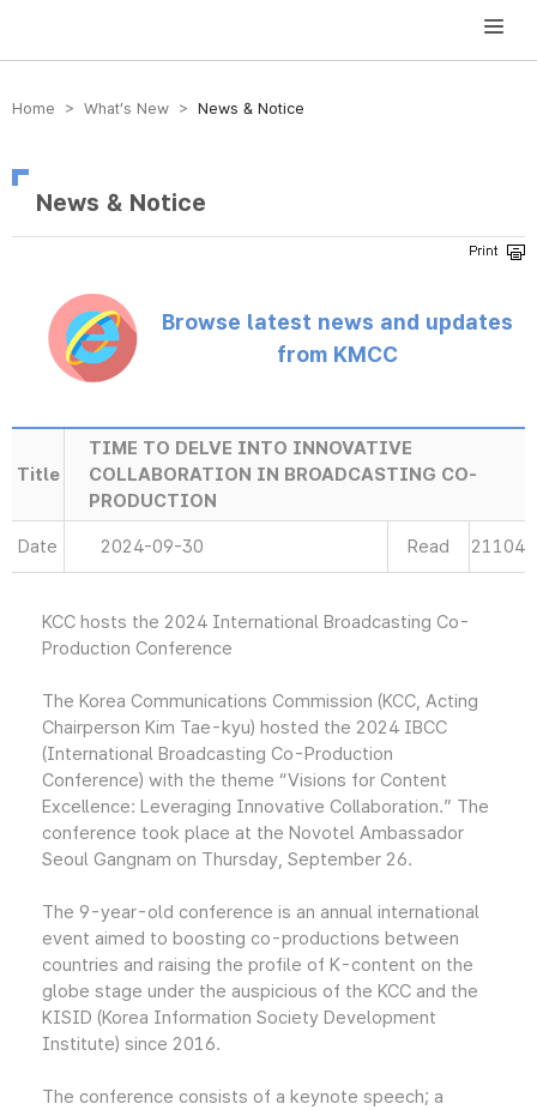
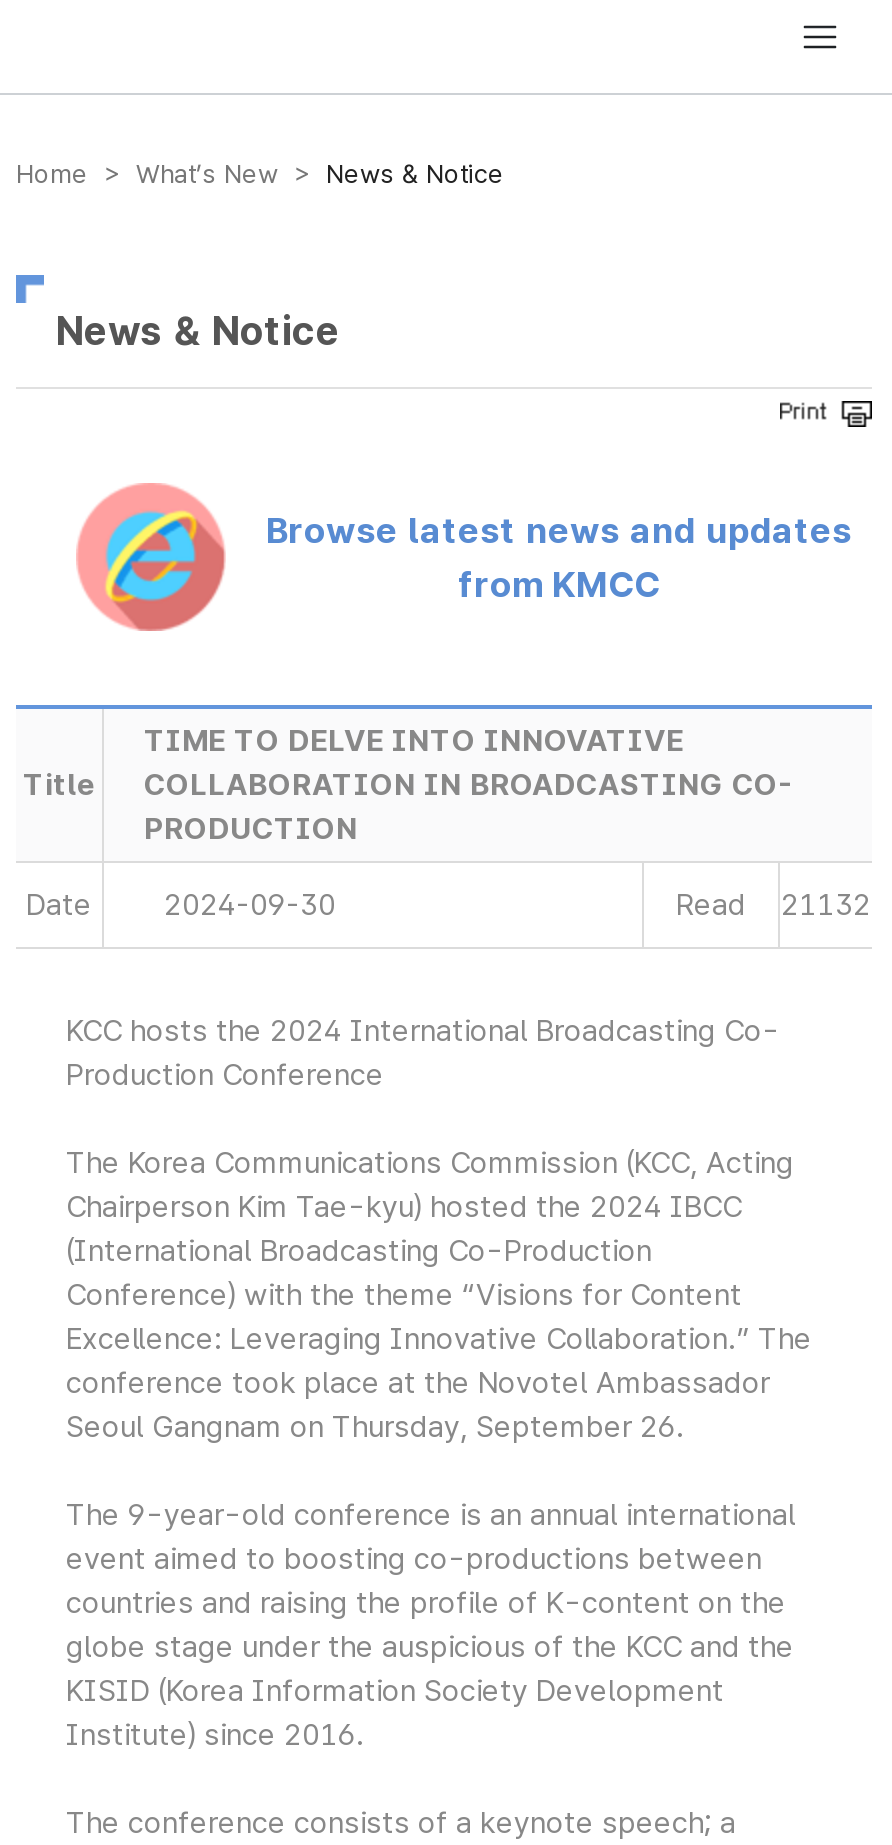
[408,536,524,557] Read 21104 -> [676,887,871,923] Read 21132

